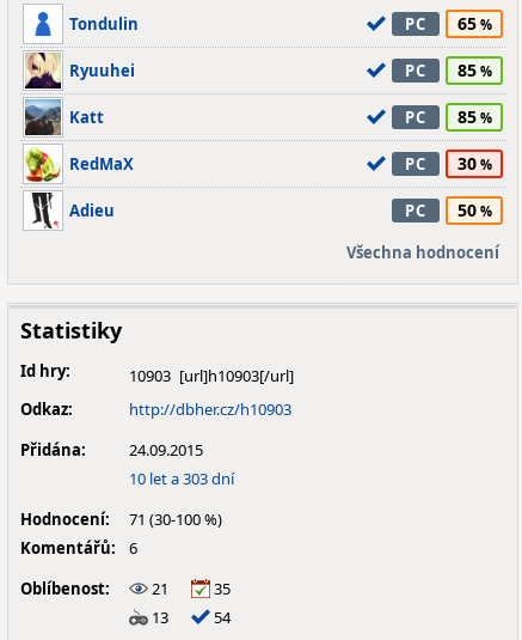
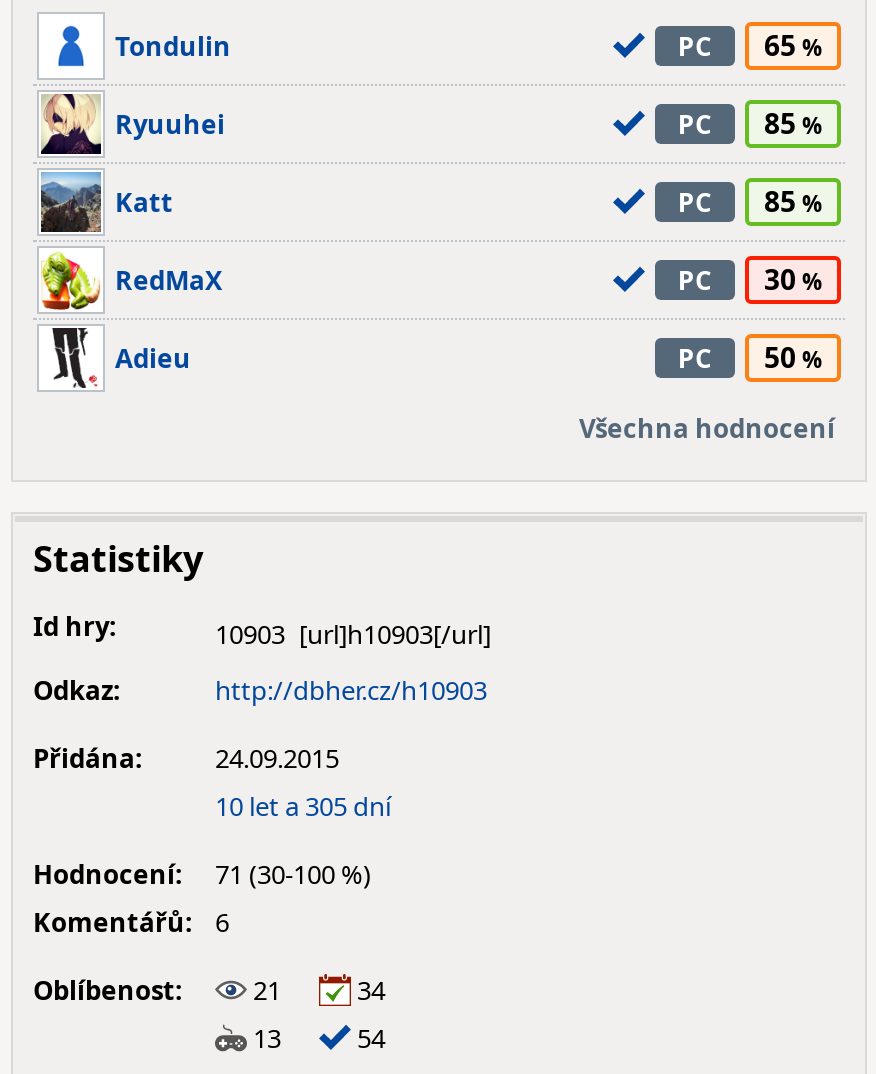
[129,468,234,489] 10 let a 303 dní -> [215,788,391,824] 10 let a 305 dní
[20,578,231,599] Oblíbenost: 21 35 -> [33,972,385,1008] Oblíbenost: 21 34

